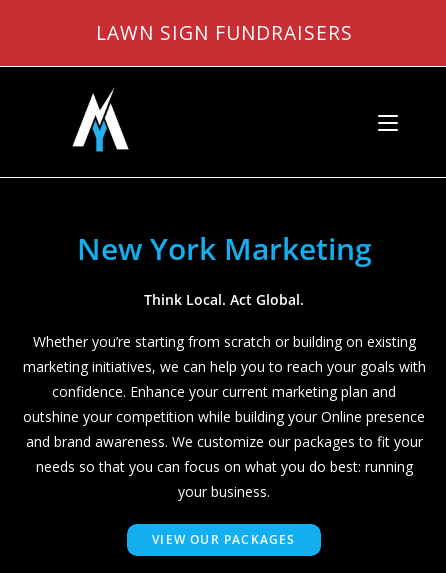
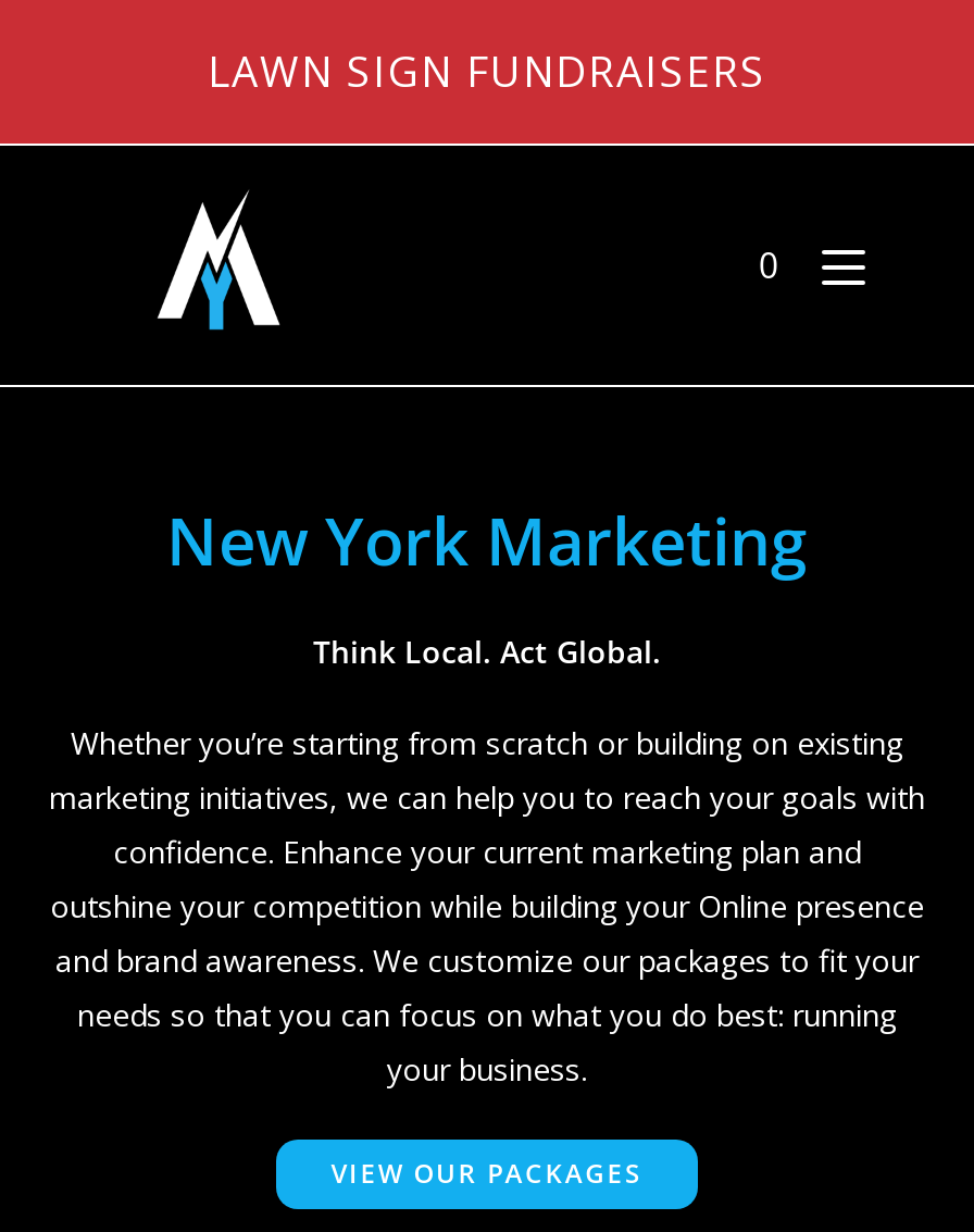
none -> [758,241,779,289] 0

